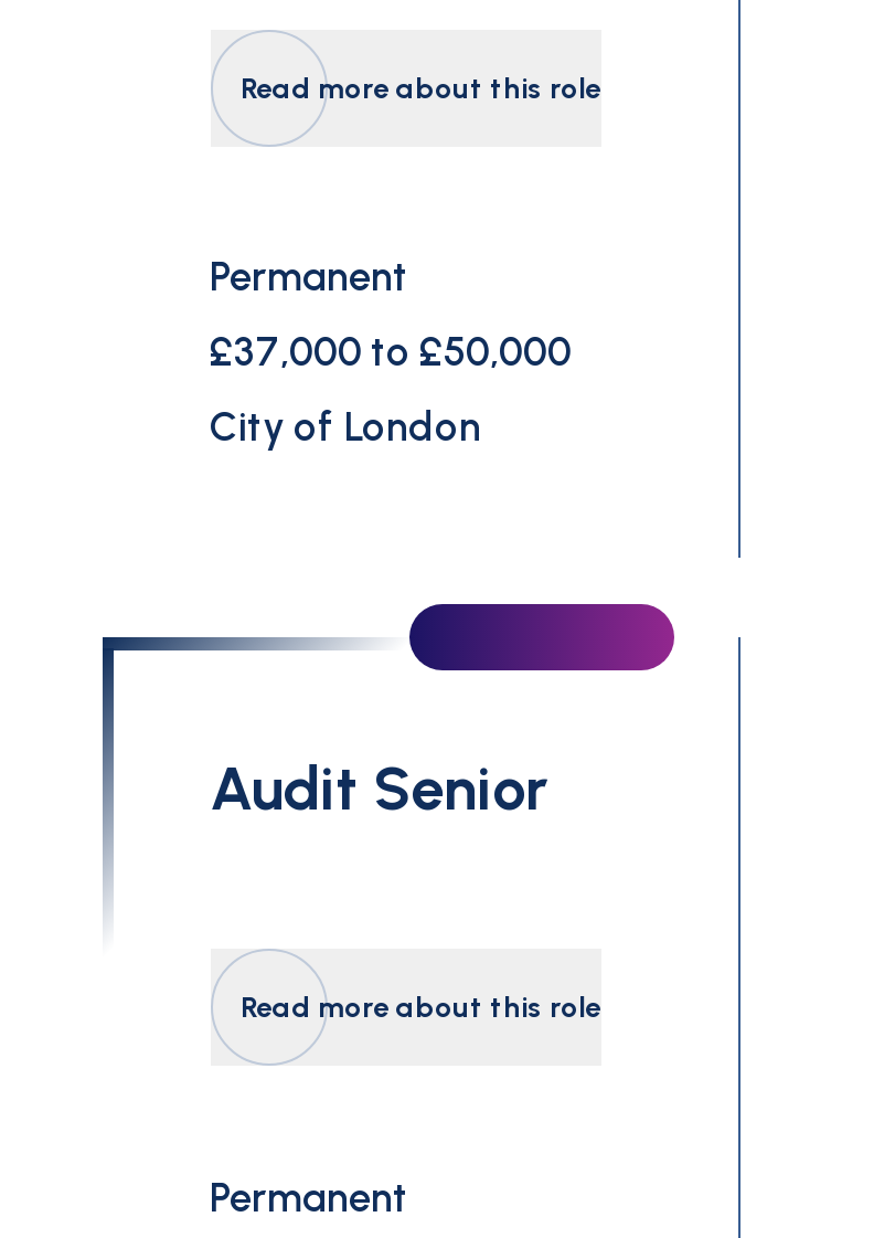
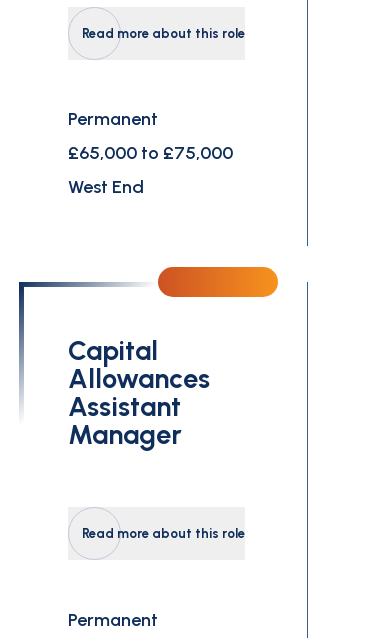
[210,328,572,377] £37,000 to £50,000 -> [67,142,232,164] £65,000 to £75,000
[210,403,481,452] City of London -> [67,176,143,198] West End
[210,602,676,825] [image] | Audit Senior -> [67,266,279,451] [image] | Capital | Allowances | Assistant | Manager

